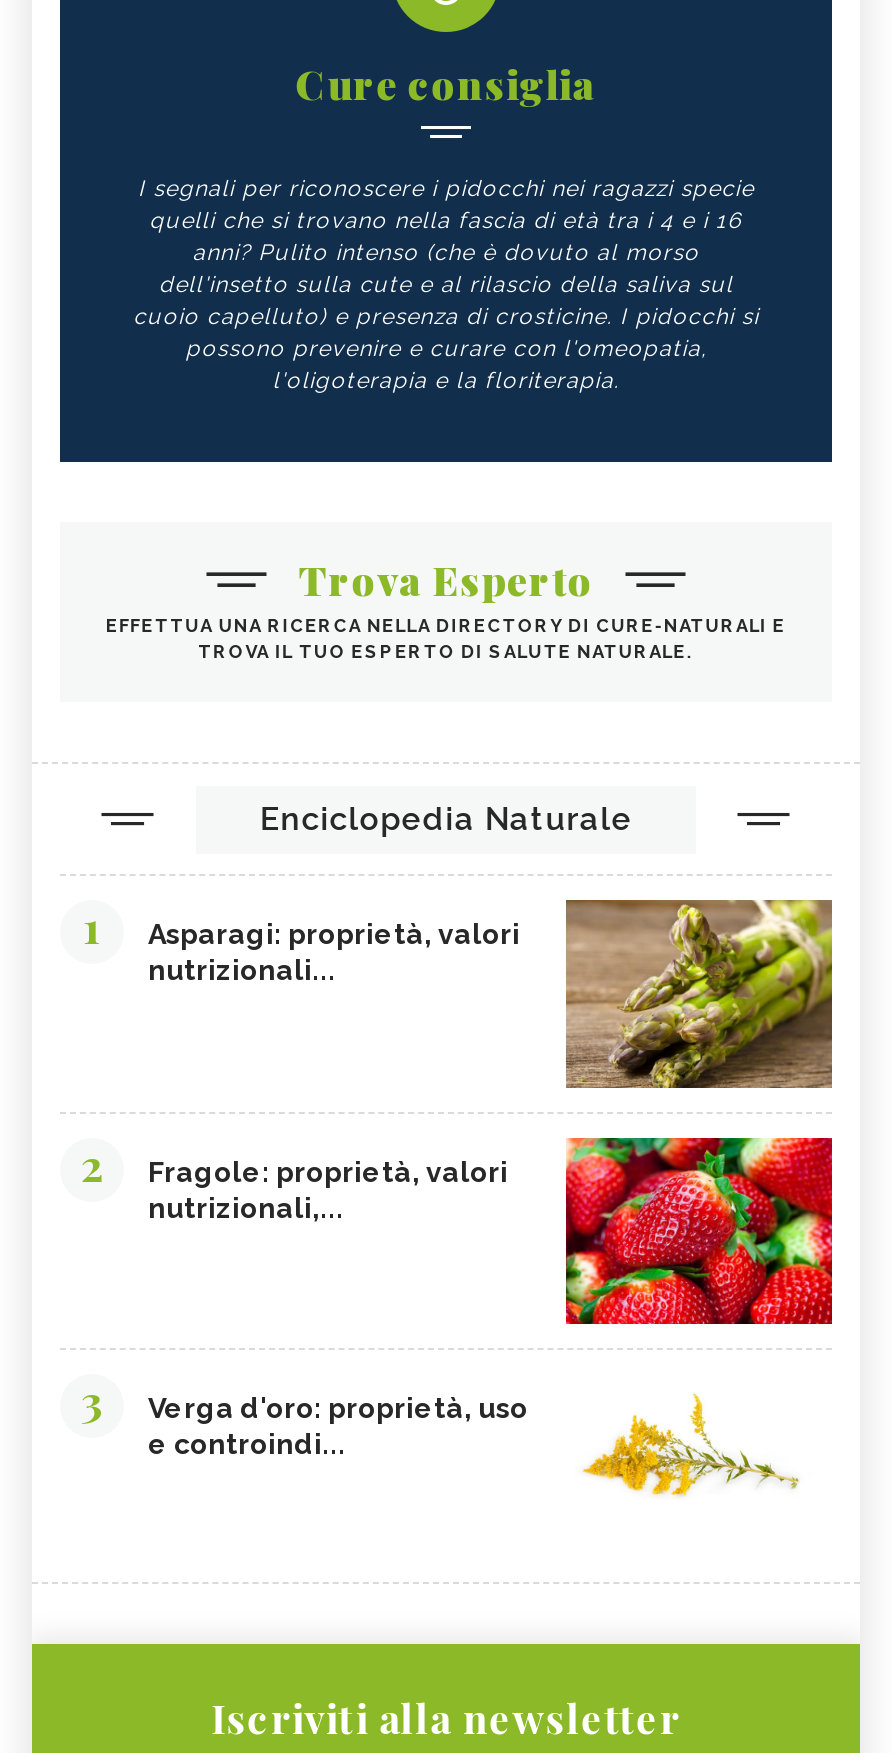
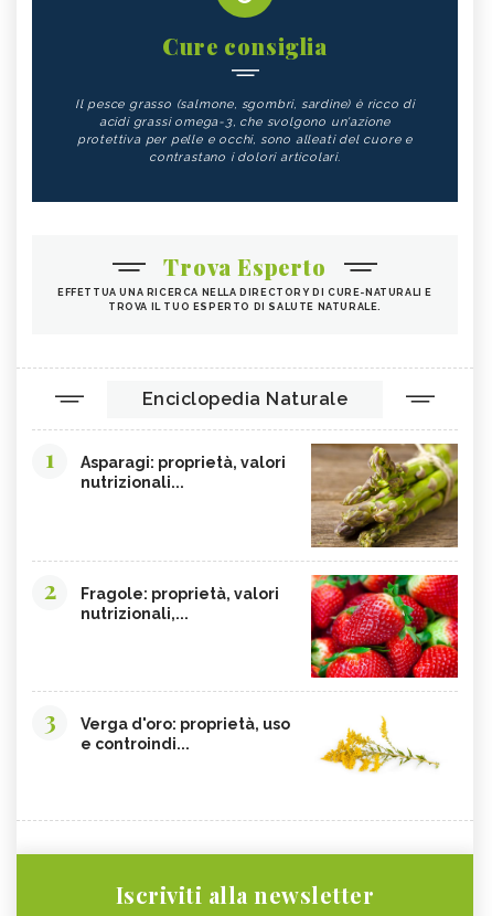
[133,177,759,395] I segnali per riconoscere i pidocchi nei ragazzi specie | quelli che si trovano nella fascia di età tra i 4 e i 16 | anni? Pulito intenso (che è dovuto al morso | dell'insetto sulla cute e al rilascio della saliva sul | cuoio capelluto) e presenza di crosticine. I pidocchi si | possono prevenire e curare con l'omeopatia, | l'oligoterapia e la floriterapia. -> [75,98,415,165] Il pesce grasso (salmone, sgombri, sardine) è ricco di | acidi grassi omega-3, che svolgono un'azione | protettiva per pelle e occhi, sono alleati del cuore e | contrastano i dolori articolari.

